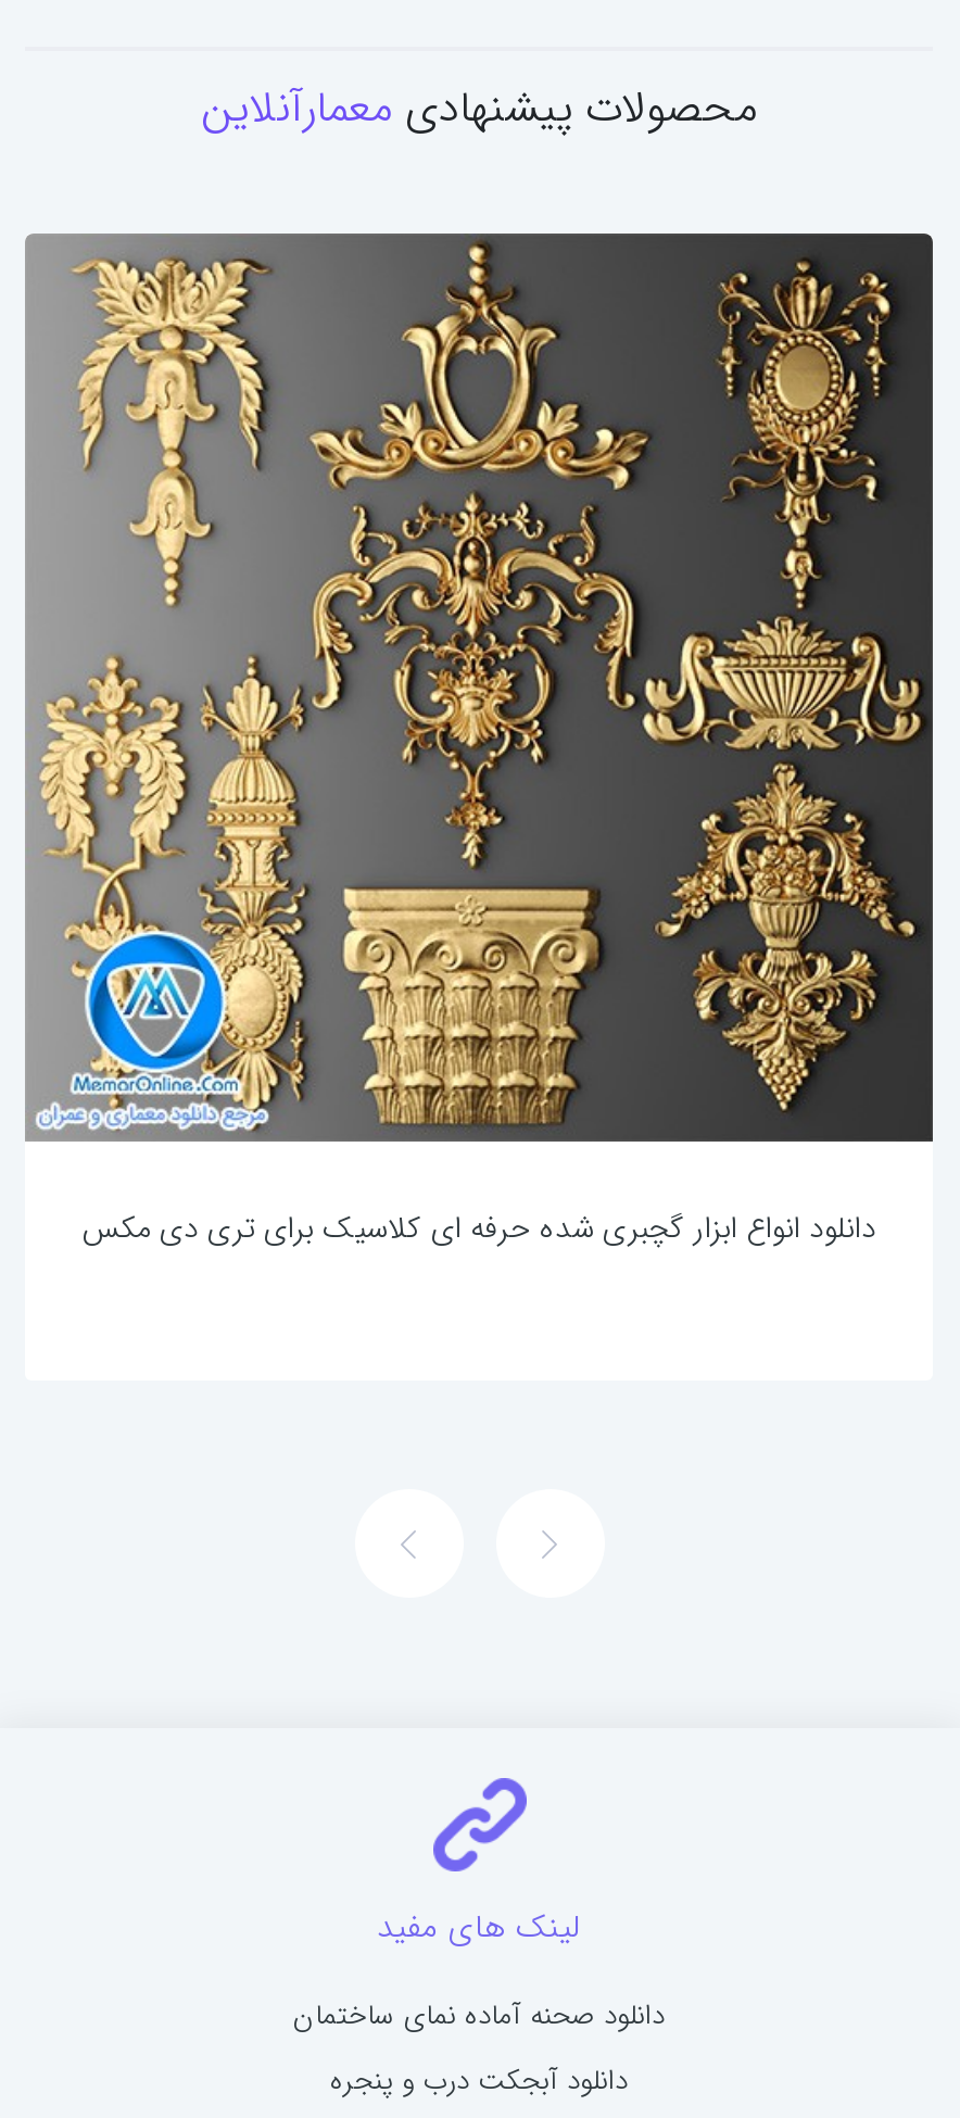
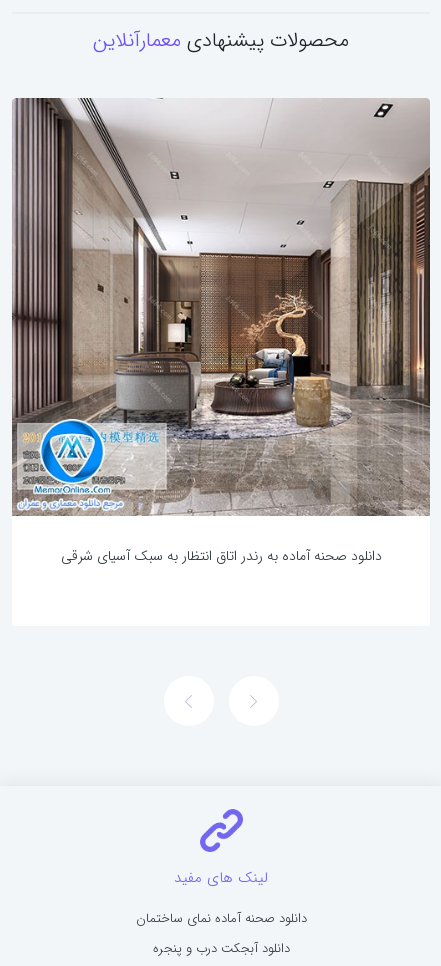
[27,231,933,1253] [image] | دانلود انواع ابزار گچبری شده حرفه ای کلاسیک برای تری دی مکس -> [12,98,430,567] [image] | دانلود صحنه آماده به رندر اتاق انتظار به سبک آسیای شرقی

